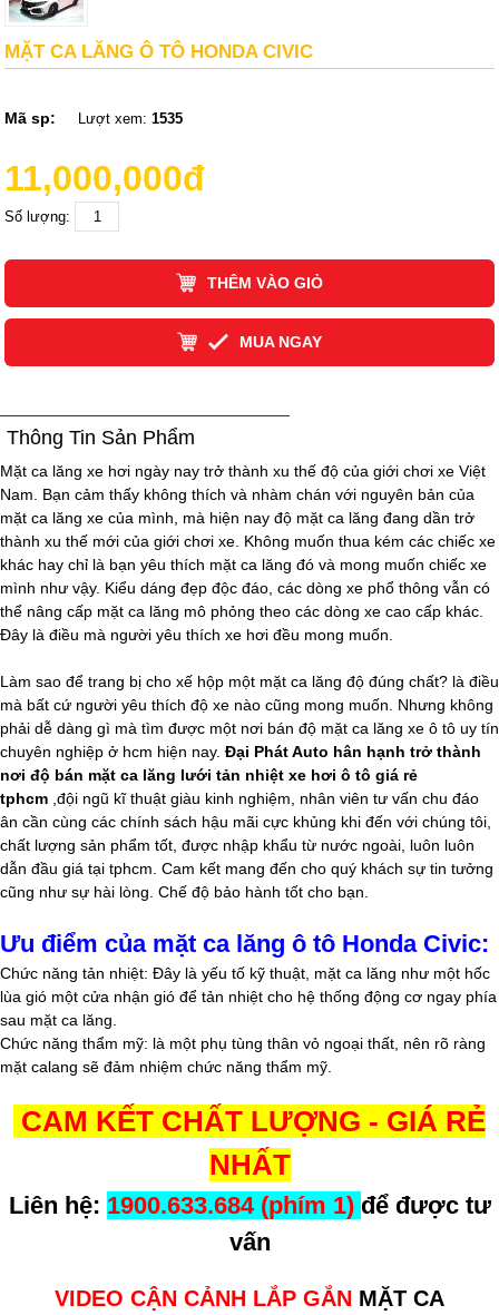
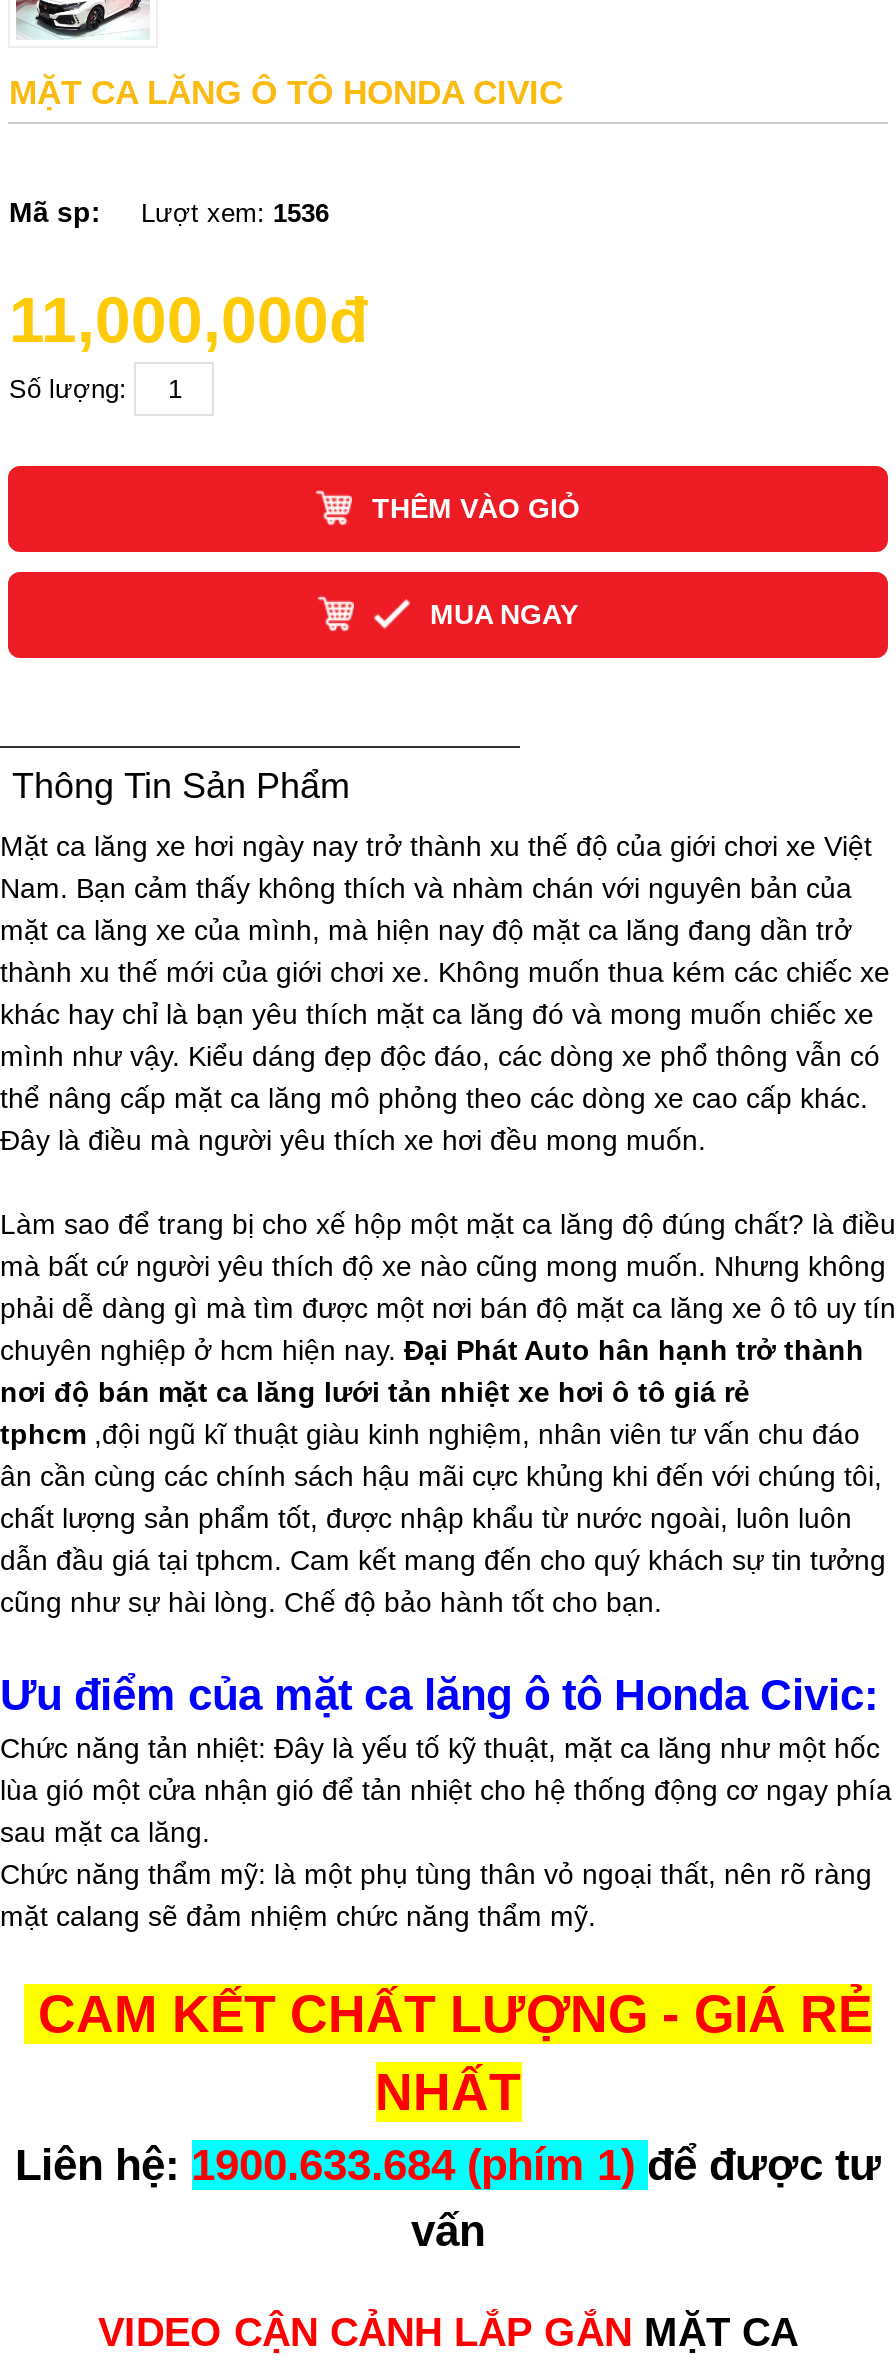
[5,109,183,127] Mã sp: Lượt xem: 1535 -> [9,196,329,228] Mã sp: Lượt xem: 1536

